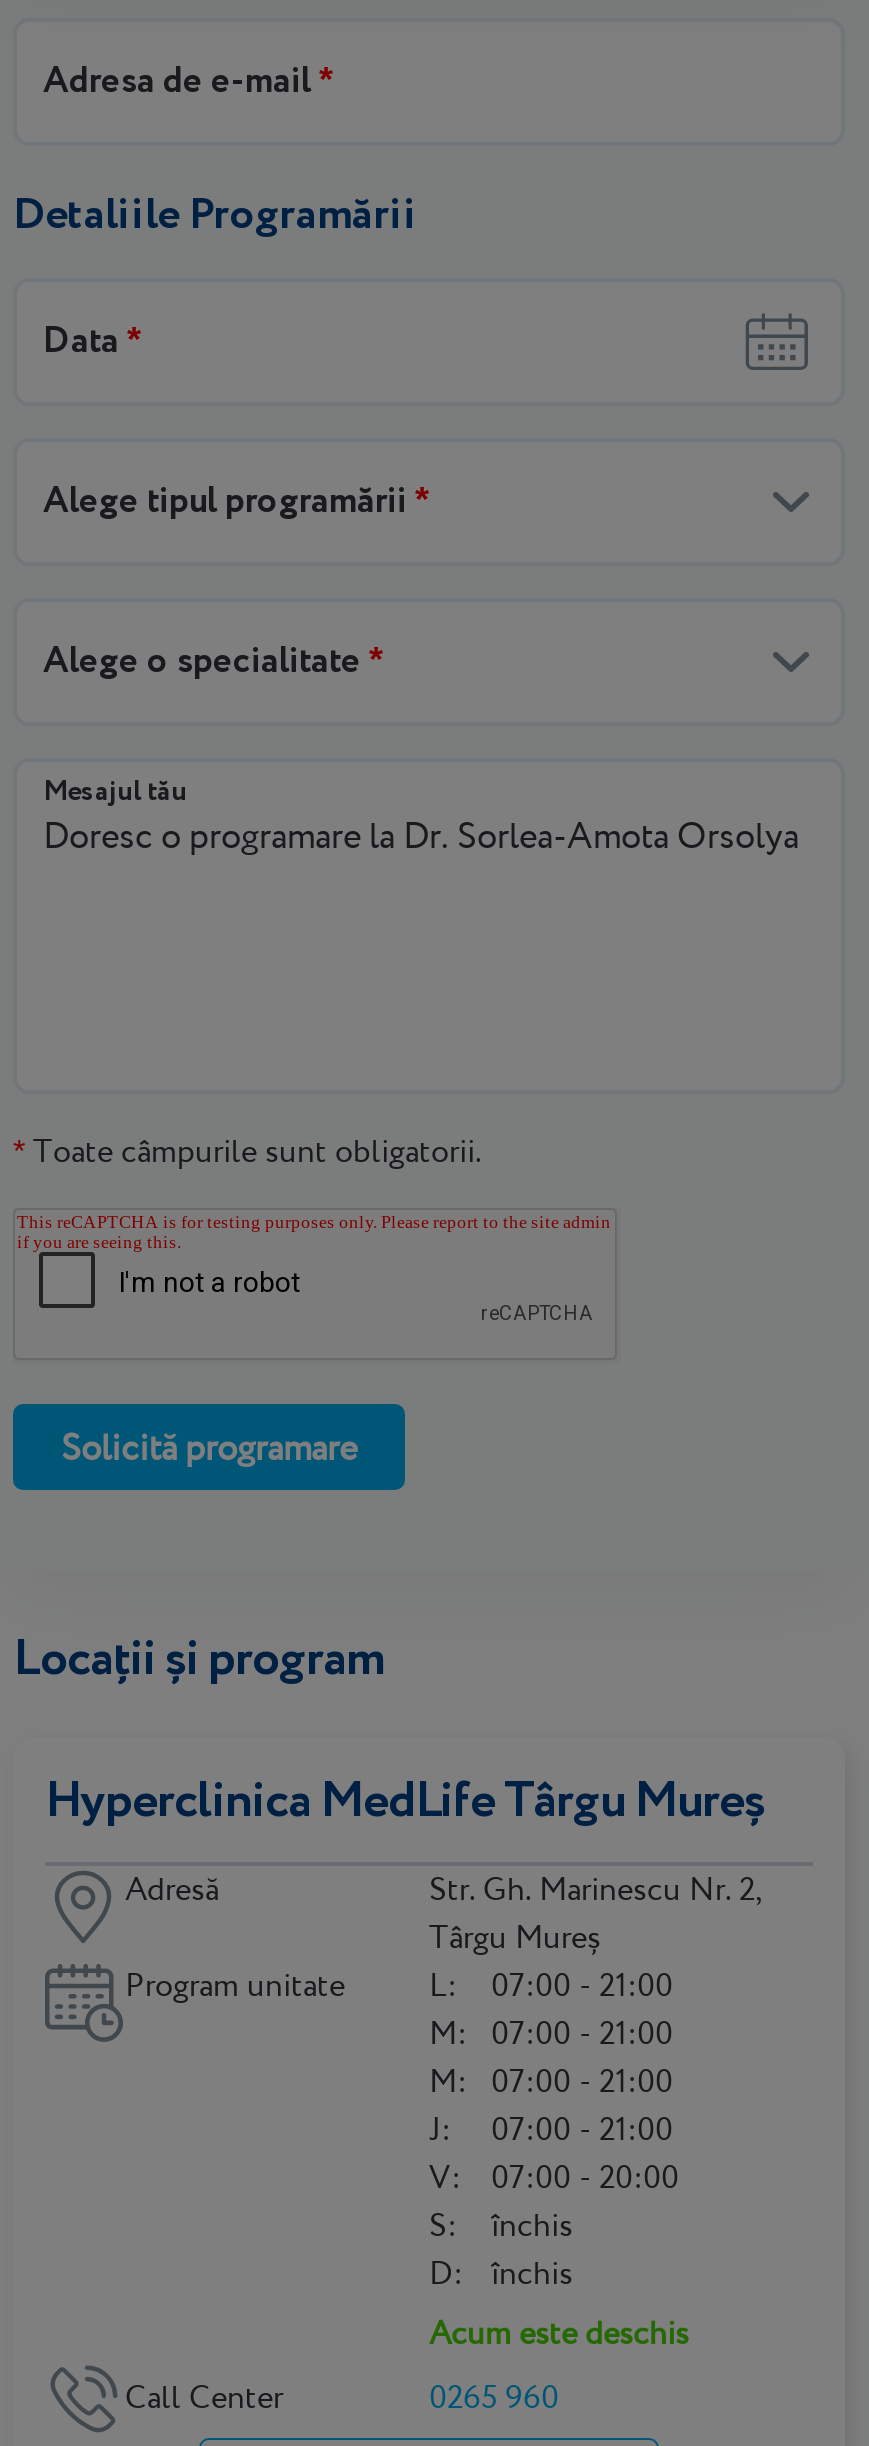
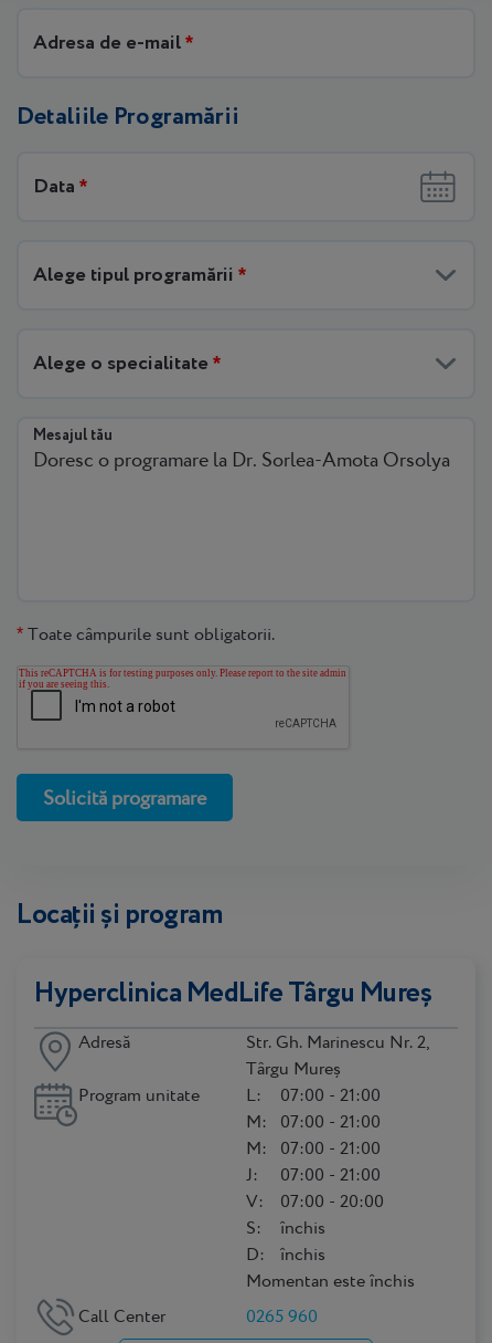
[429,2314,689,2352] Acum este deschis -> [246,1270,415,1291] Momentan este închis

